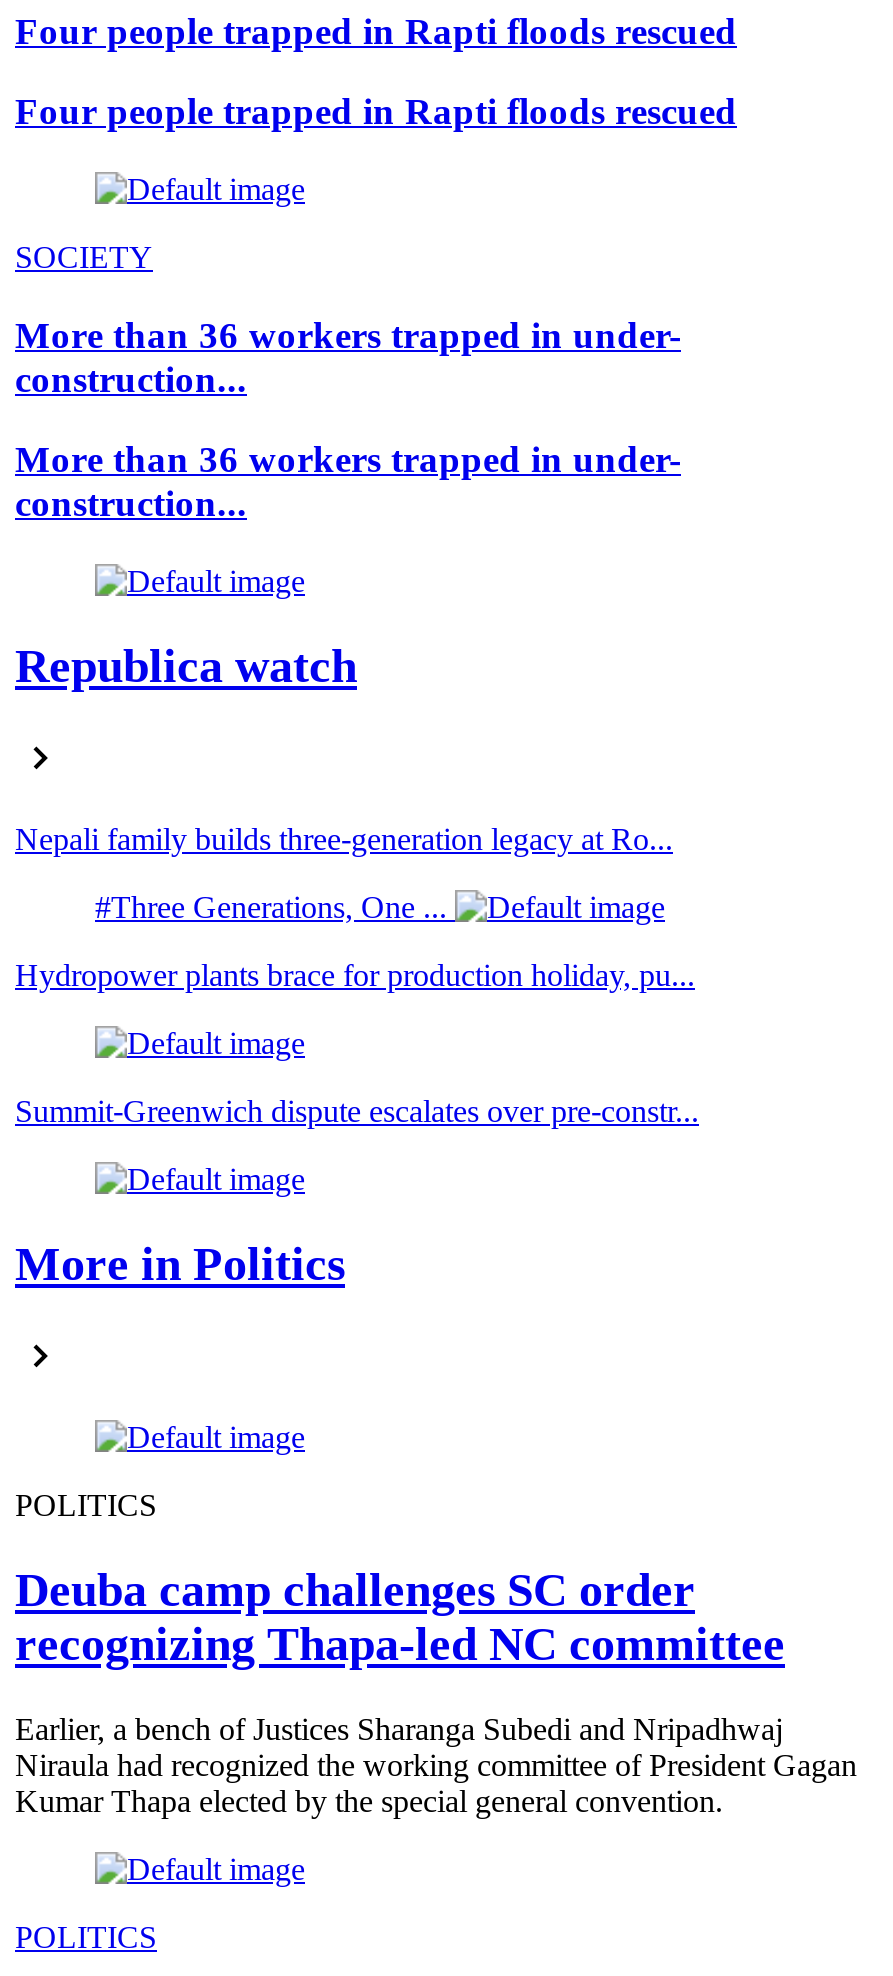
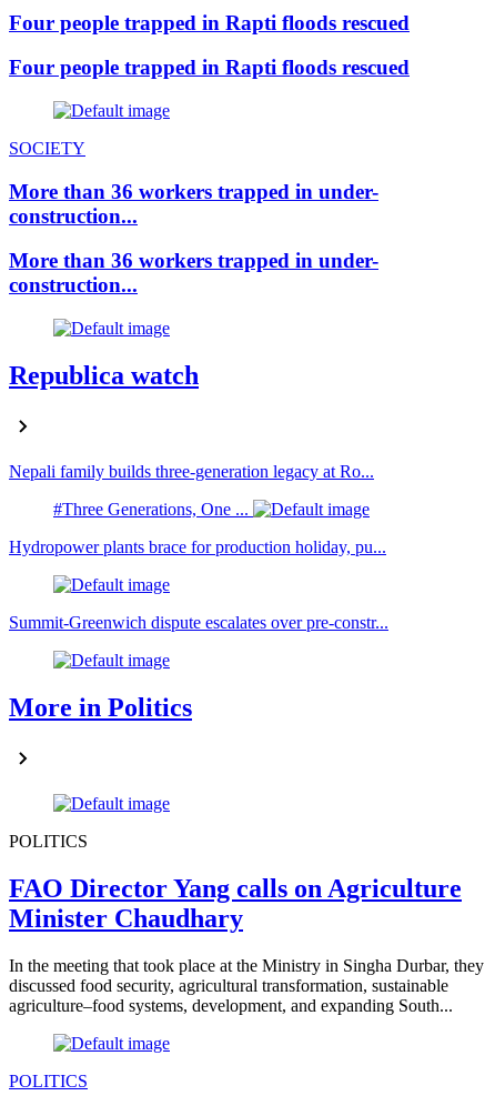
[15,1563,785,1669] Deuba camp challenges SC order | recognizing Thapa-led NC committee -> [9,873,462,932] FAO Director Yang calls on Agriculture | Minister Chaudhary
[15,1711,857,1817] Earlier, a bench of Justices Sharanga Subedi and Nripadhwaj | Niraula had recognized the working committee of President Gagan | Kumar Thapa elected by the special general convention. -> [9,956,484,1014] In the meeting that took place at the Ministry in Singha Durbar, they | discussed food security, agricultural transformation, sustainable | agriculture–food systems, development, and expanding South...

